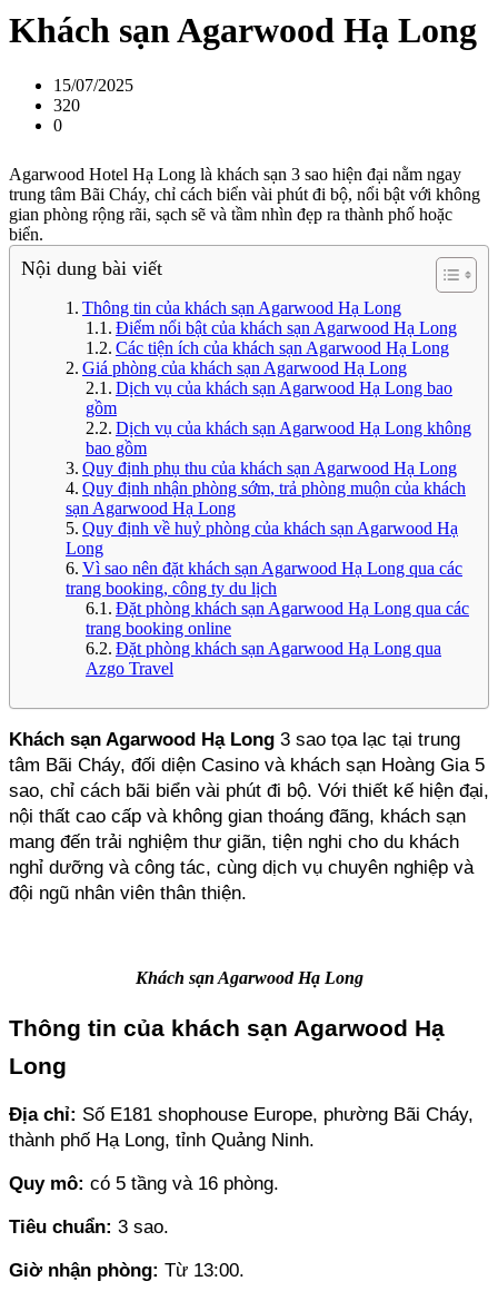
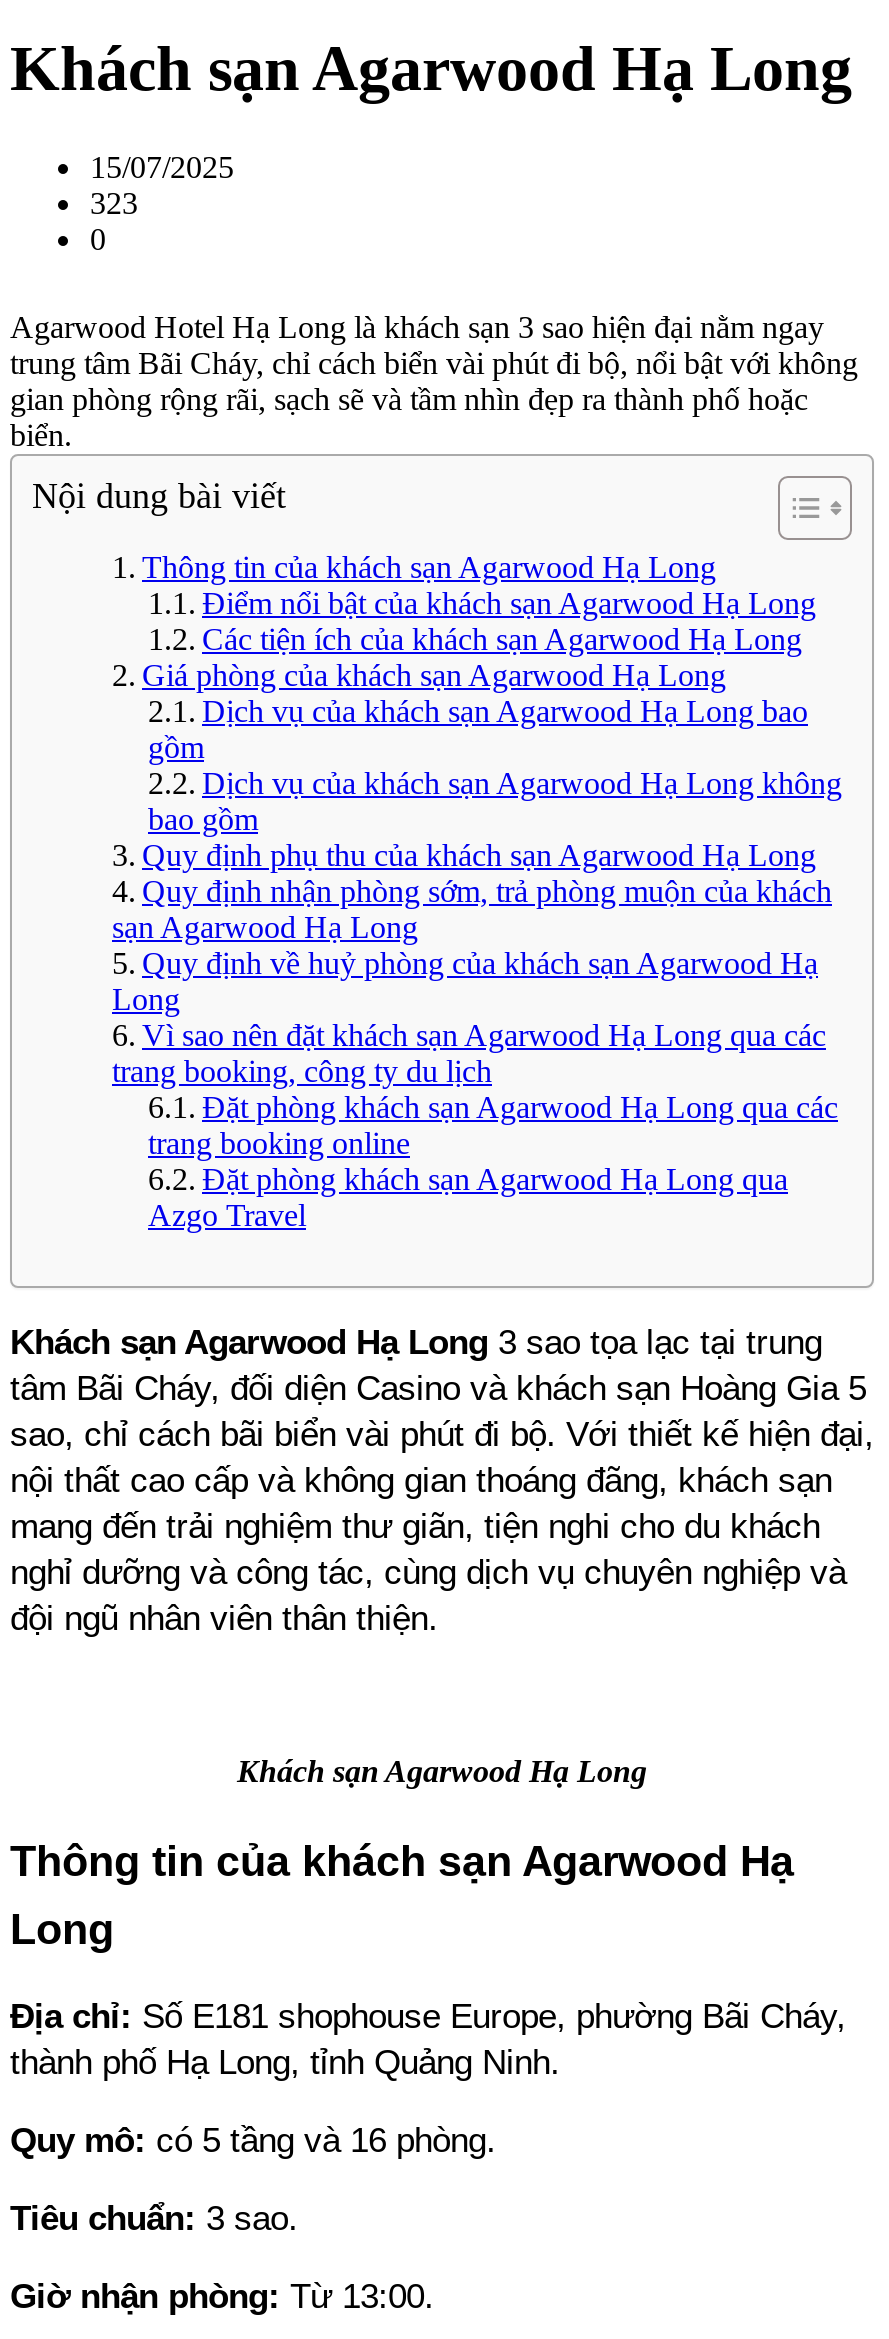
[53,96,80,115] 320 -> [90,186,138,220] 323

